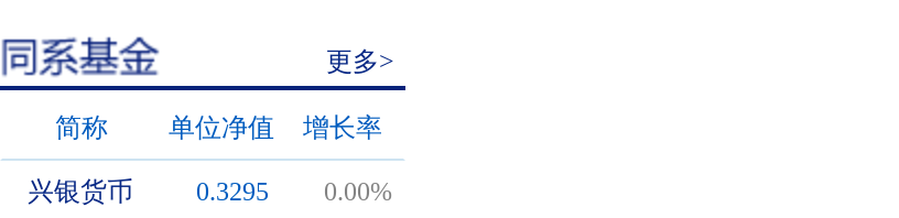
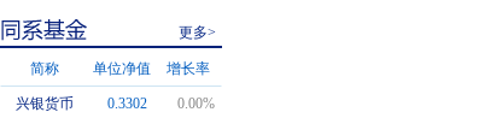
[196,176,392,207] 0.3295 0.00% -> [107,95,215,112] 0.3302 0.00%

